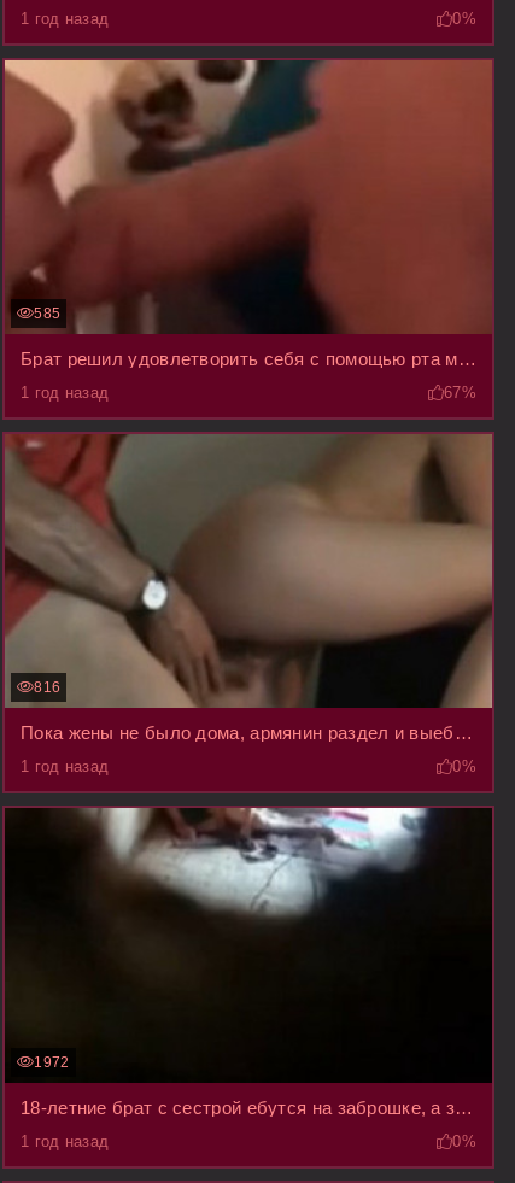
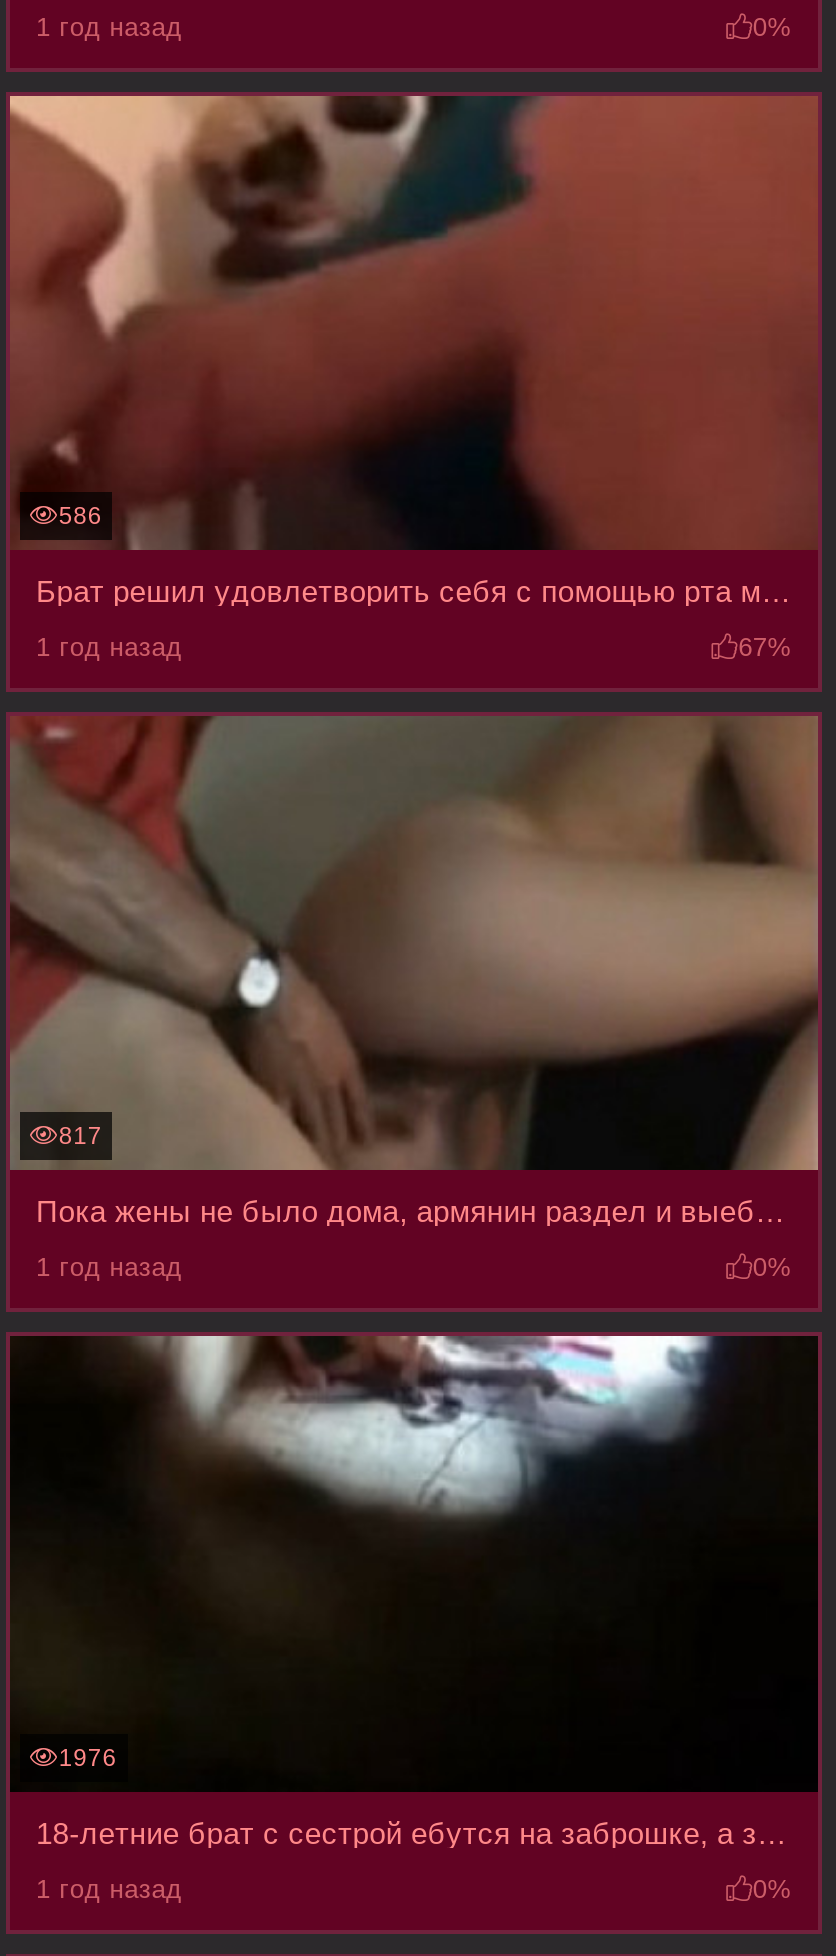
[34,306,61,322] 585 -> [59,503,102,531] 586
[34,680,61,696] 816 -> [59,1123,102,1151] 817
[34,1053,69,1070] 1972 -> [59,1743,117,1771] 1976

